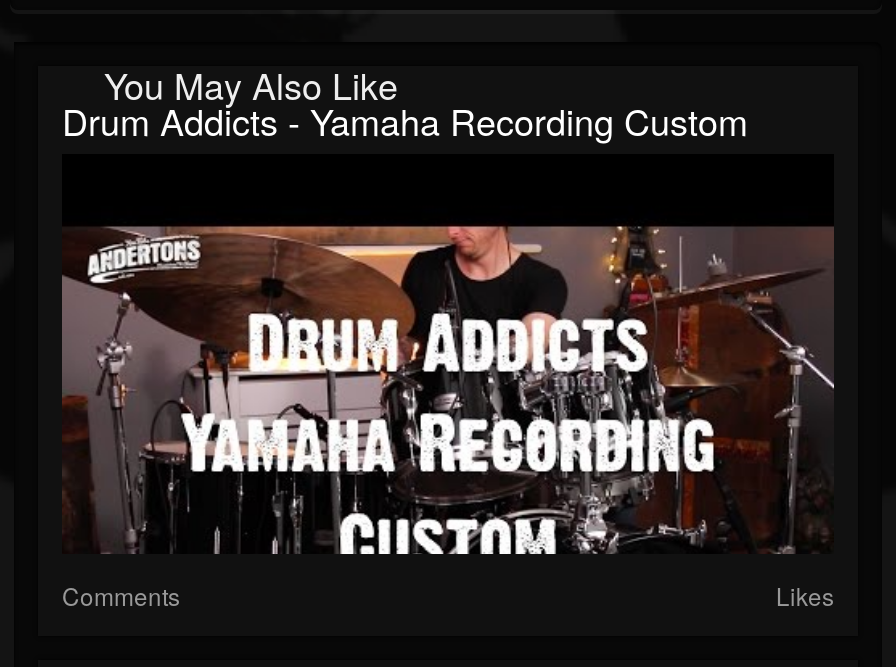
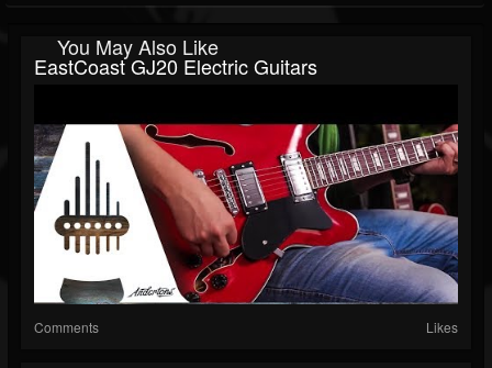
[62,94,748,146] Drum Addicts - Yamaha Recording Custom -> [34,52,317,80] EastCoast GJ20 Electric Guitars
[62,224,836,556] [image] -> [33,123,459,305] [image]

